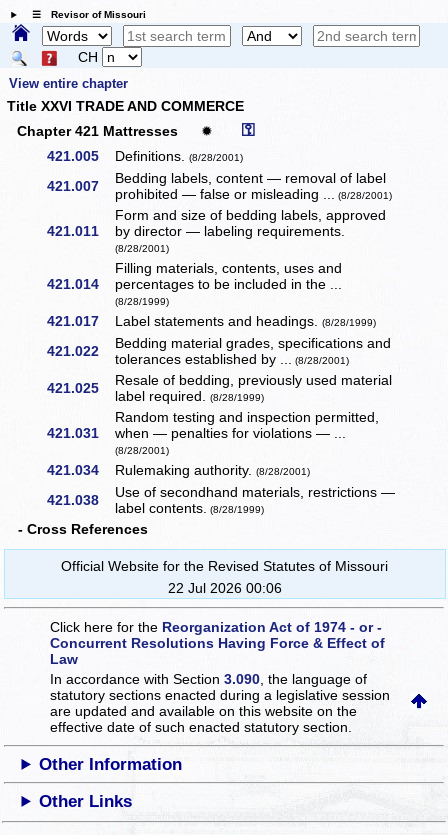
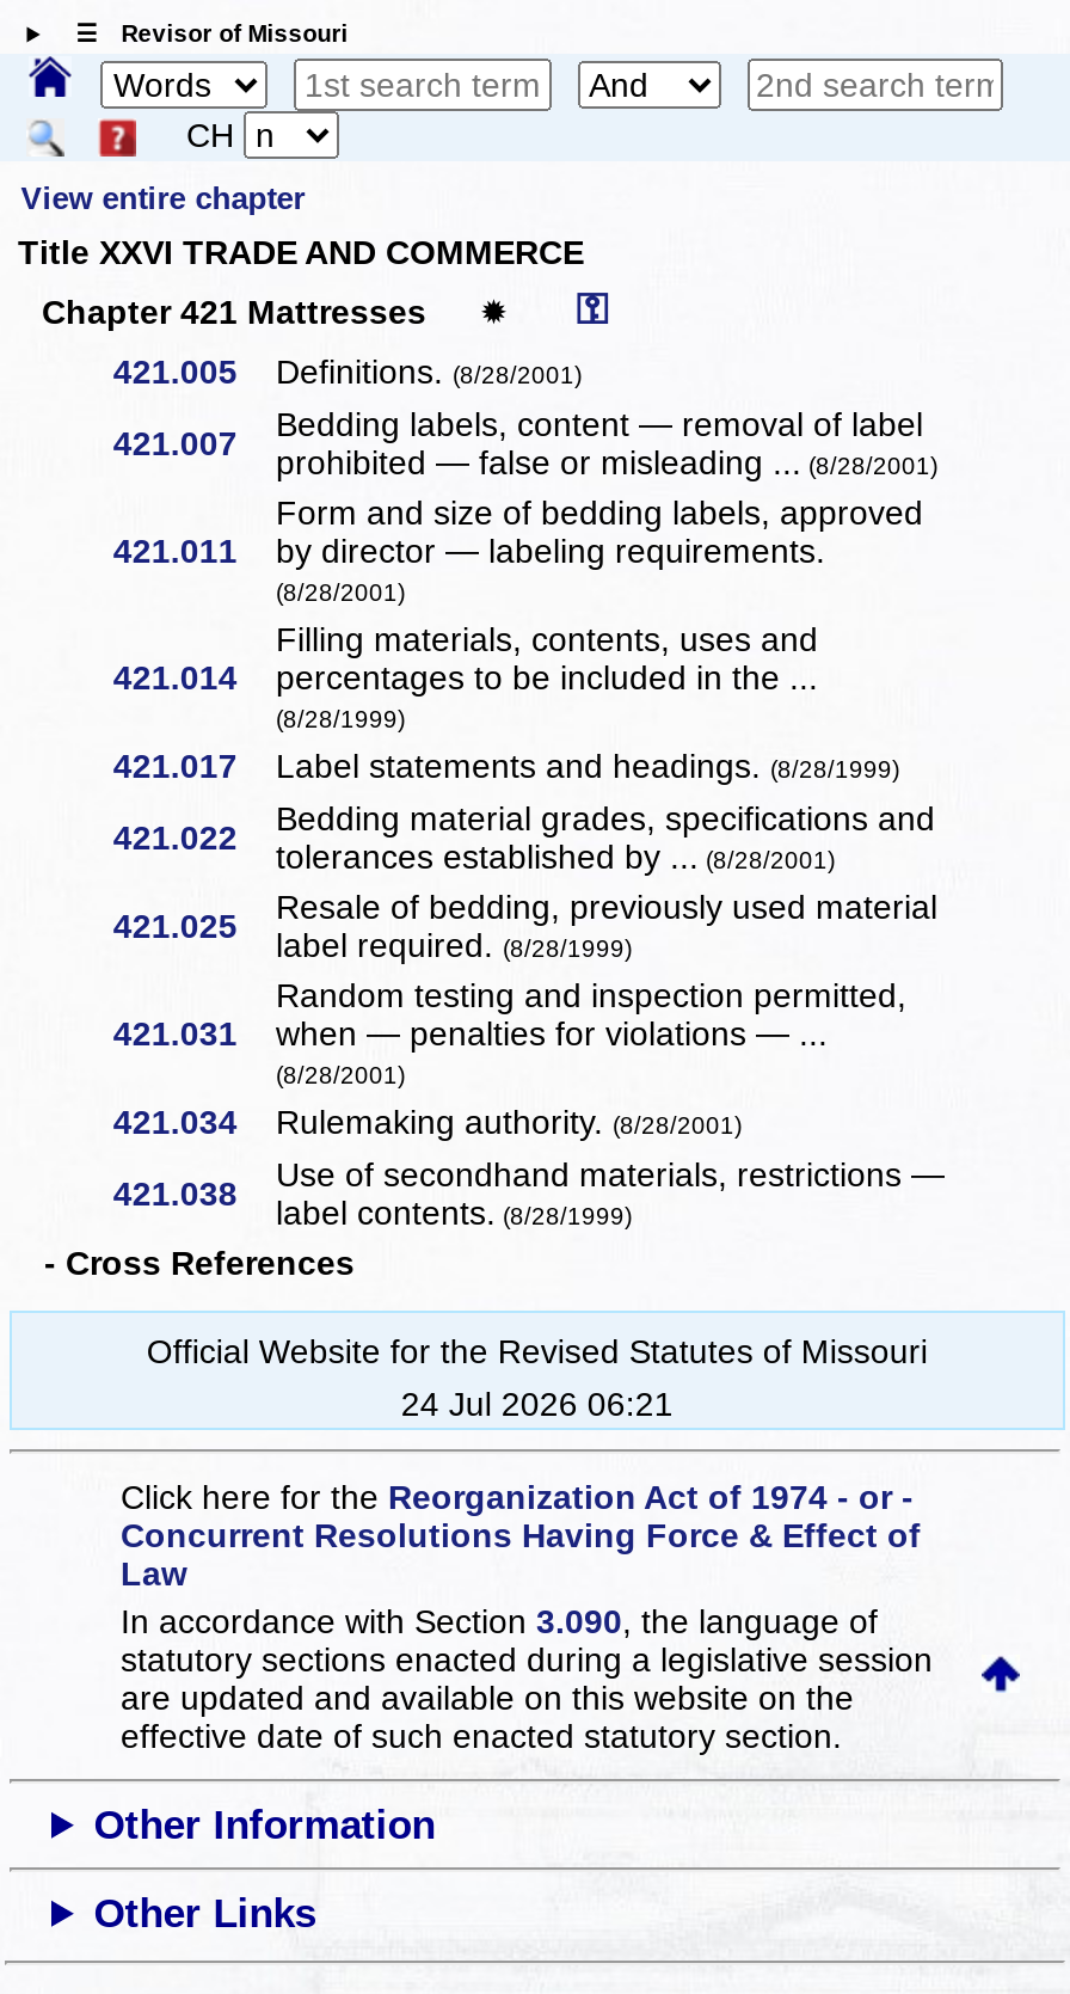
[168,580,282,596] 22 Jul 2026 00:06 -> [401,1384,673,1422] 24 Jul 2026 06:21

